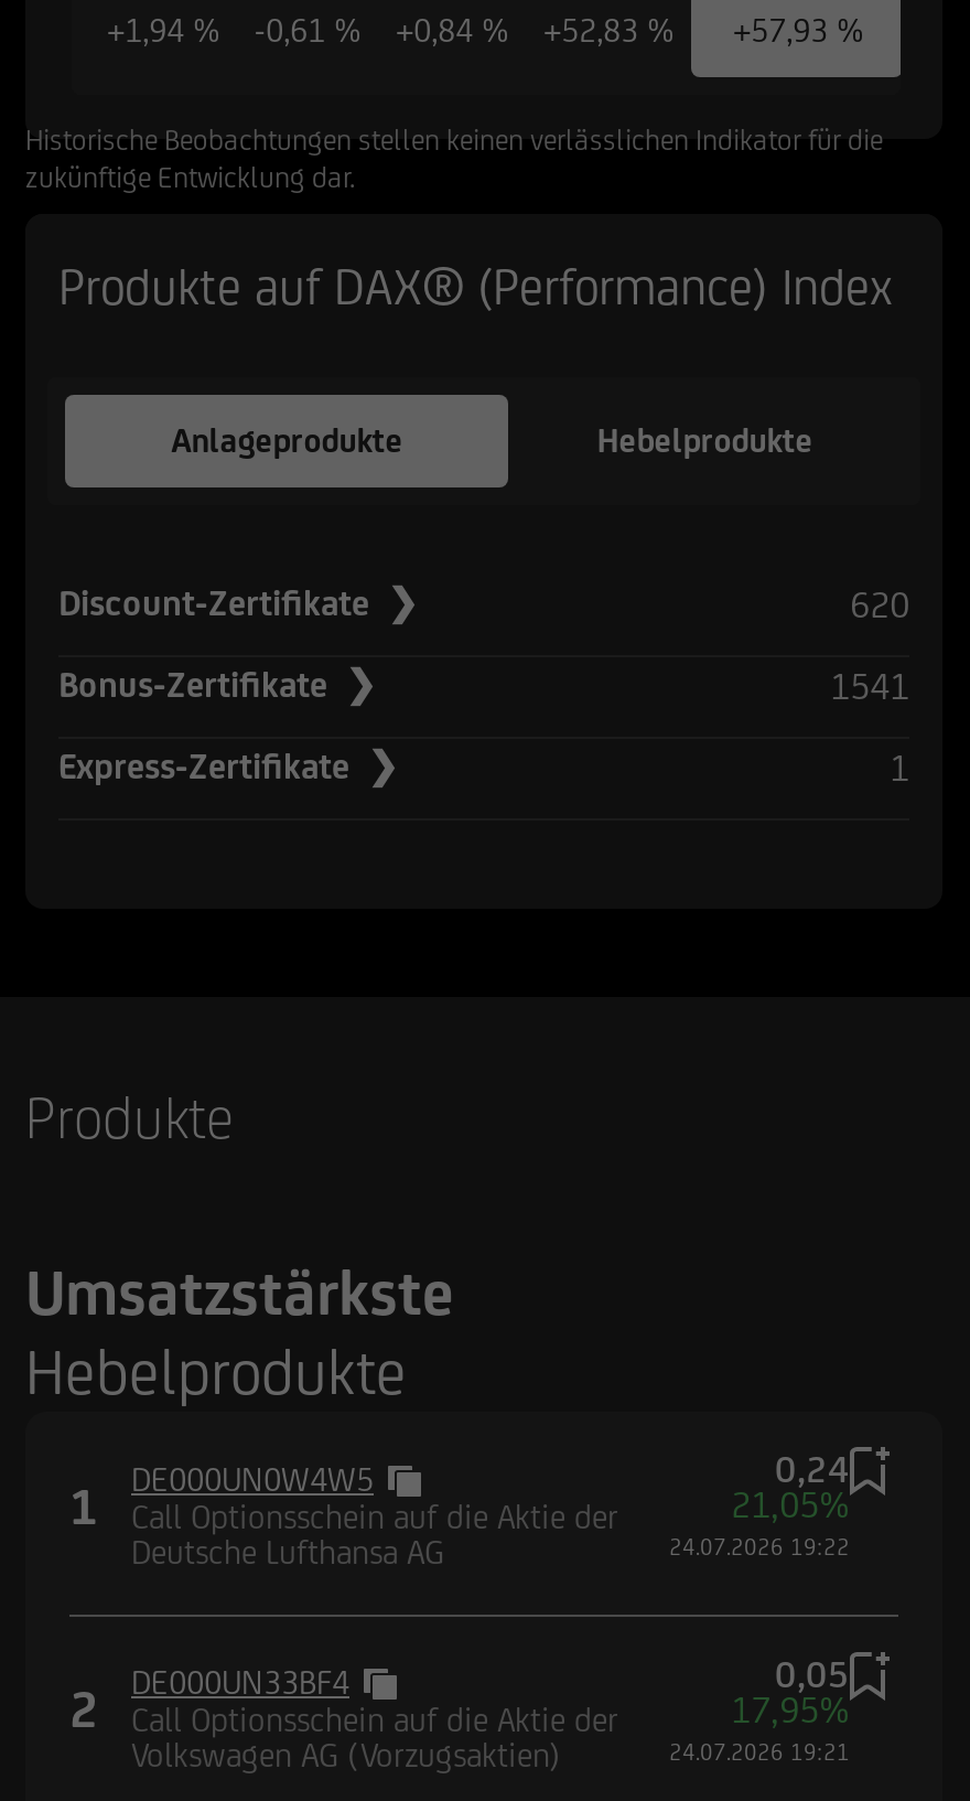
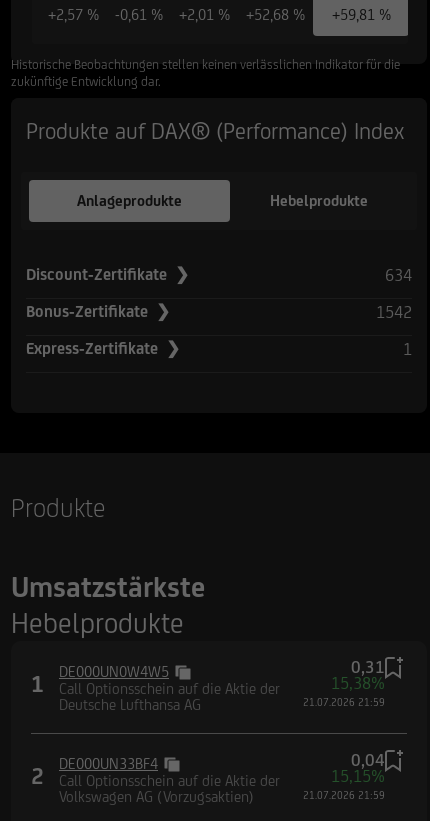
[107,11,219,48] +1,94 % -> [48,6,99,23] +2,57 %
[396,11,508,48] +0,84 % -> [179,6,230,23] +2,01 %
[543,11,673,48] +52,83 % -> [246,6,305,23] +52,68 %
[733,11,863,48] +57,93 % -> [332,6,391,23] +59,81 %
[850,582,909,626] 620 -> [385,265,412,285] 634
[830,663,909,708] 1541 -> [376,302,412,322] 1542
[775,1448,850,1492] 0,24 -> [351,657,385,677] 0,31
[731,1483,850,1527] 21,05% -> [331,673,385,693] 15,38%
[669,1534,850,1560] 24.07.2026 19:22 -> [303,696,385,708] 21.07.2026 21:59
[775,1652,850,1696] 0,05 -> [351,750,385,770] 0,04
[731,1687,850,1731] 17,95% -> [331,766,385,786] 15,15%
[669,1738,850,1764] 24.07.2026 19:21 -> [303,789,385,801] 21.07.2026 21:59

